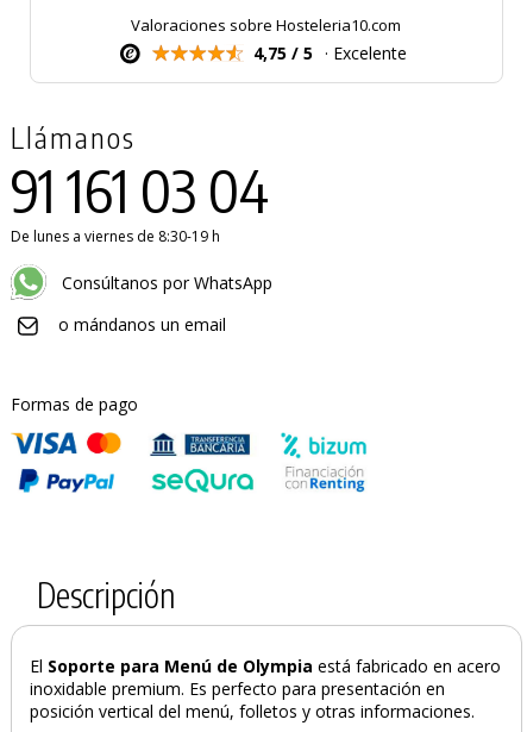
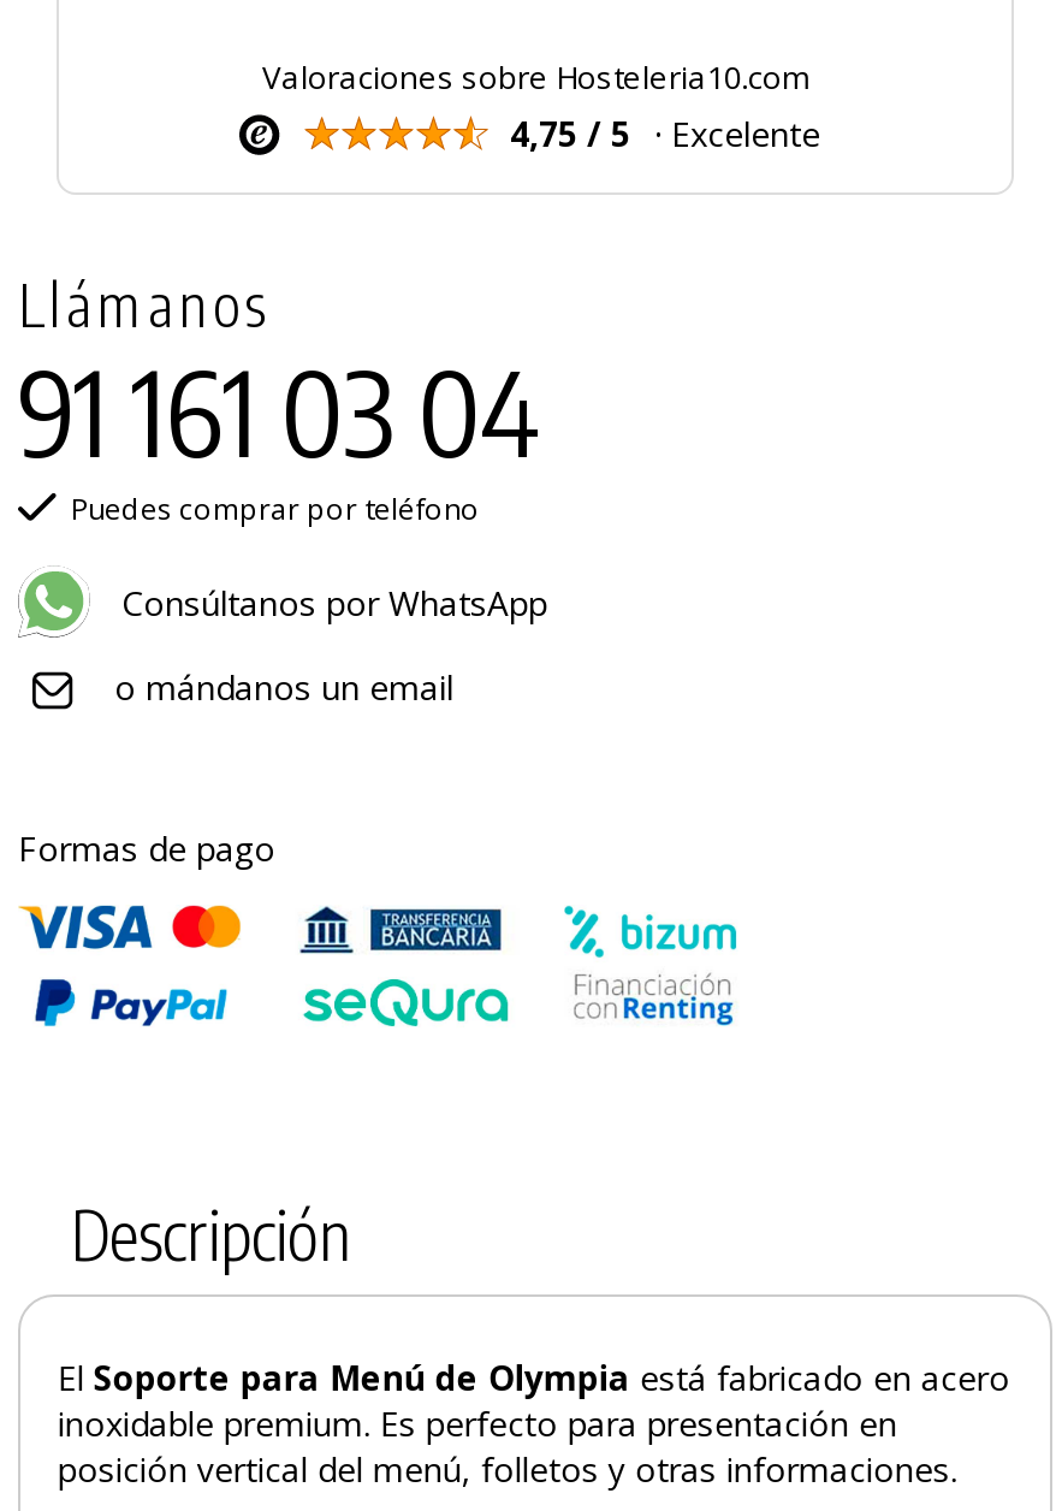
[11,226,220,247] De lunes a viernes de 8:30-19 h -> [71,489,480,530] Puedes comprar por teléfono

